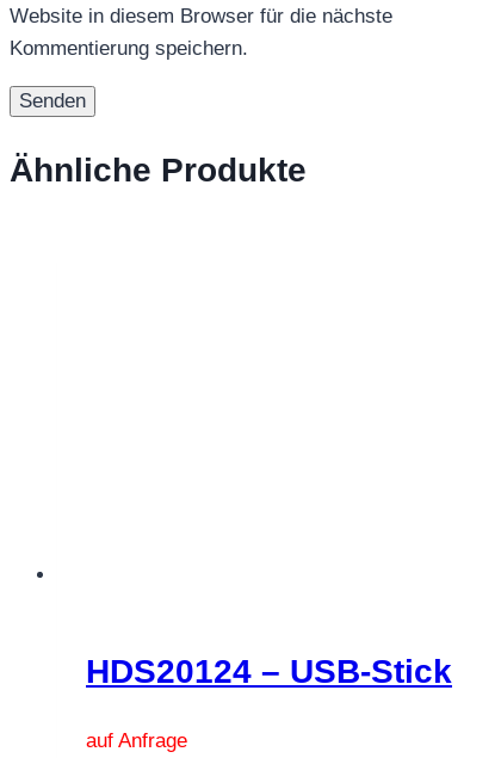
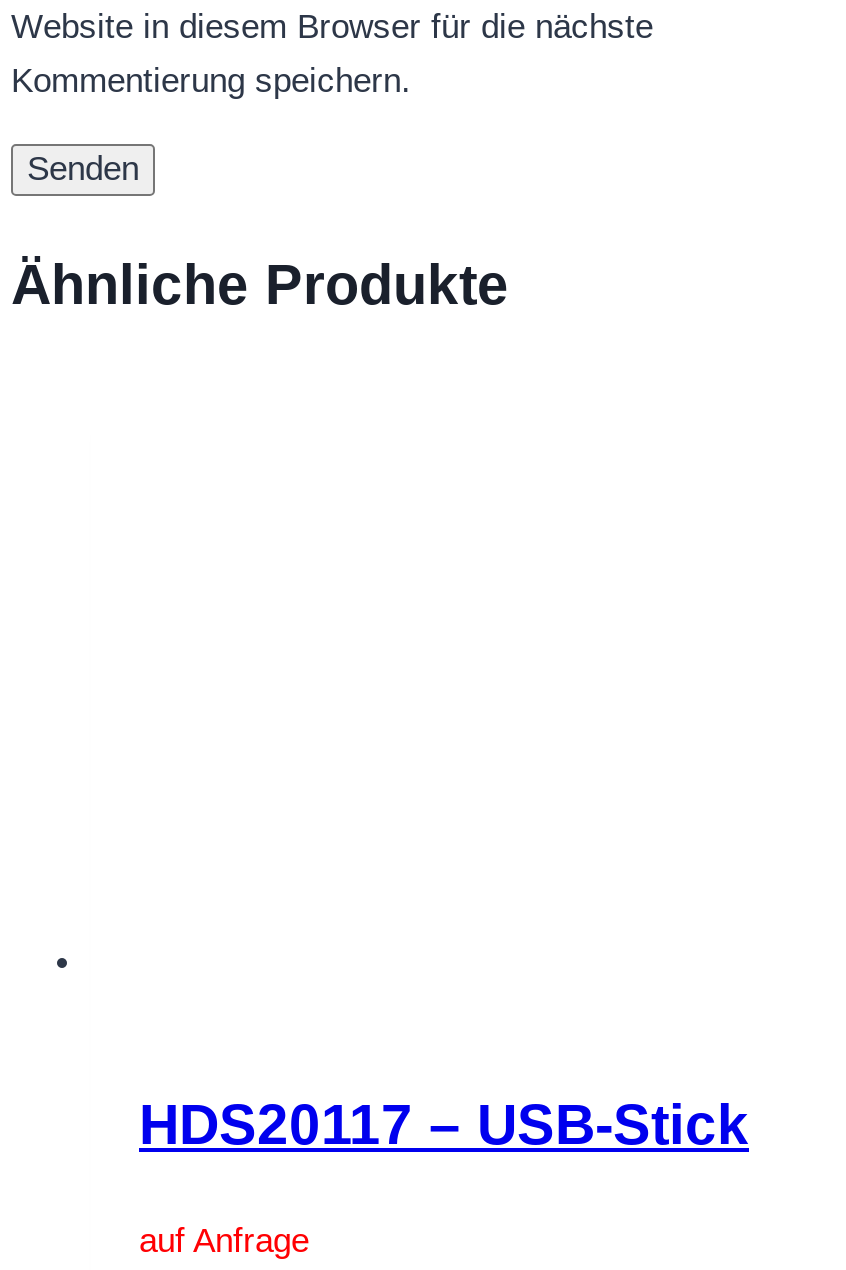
[86,653,452,690] HDS20124 – USB-Stick -> [139,1094,749,1156] HDS20117 – USB-Stick

